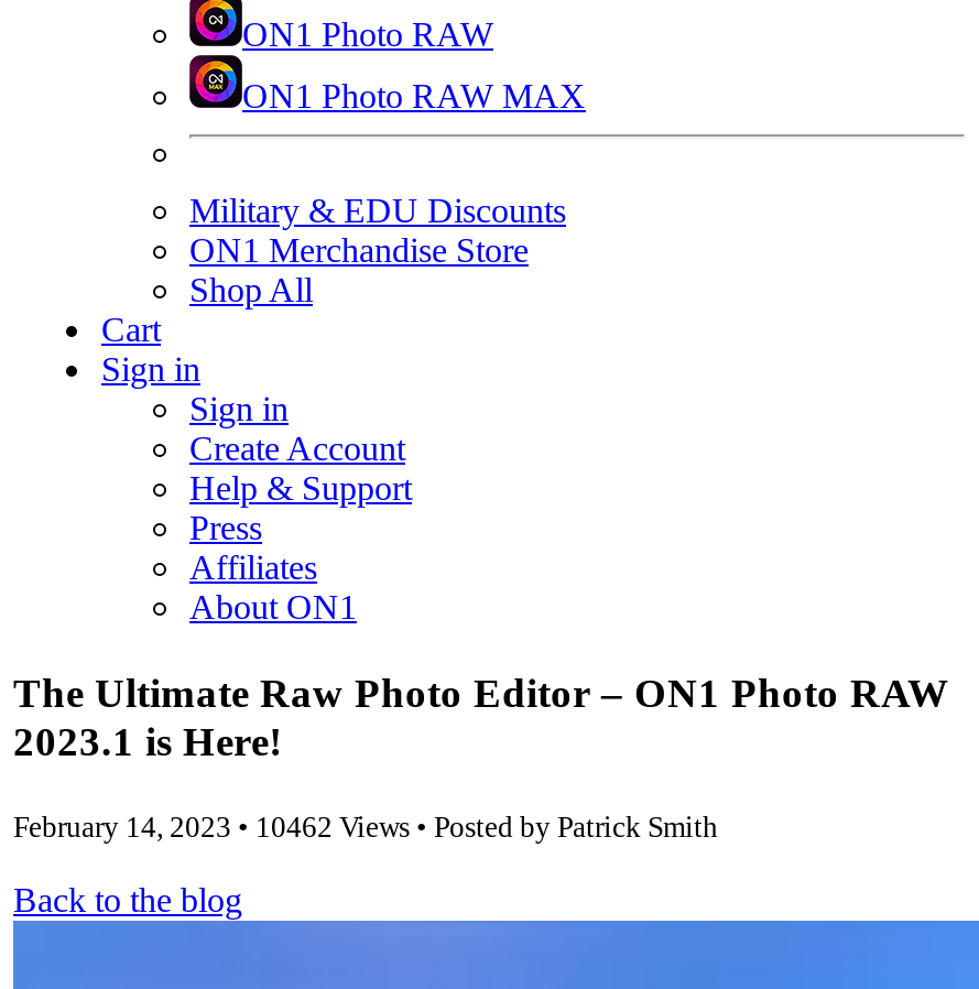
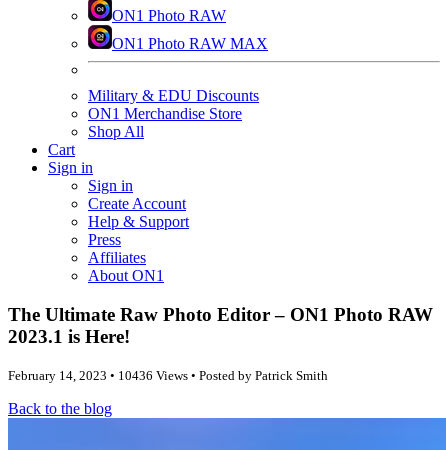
[13,811,718,845] February 14, 2023 • 10462 Views • Posted by Patrick Smith -> [8,368,328,383] February 14, 2023 • 10436 Views • Posted by Patrick Smith

